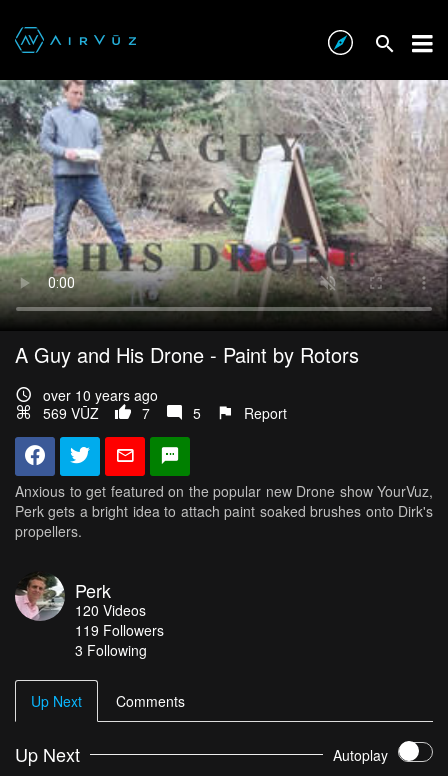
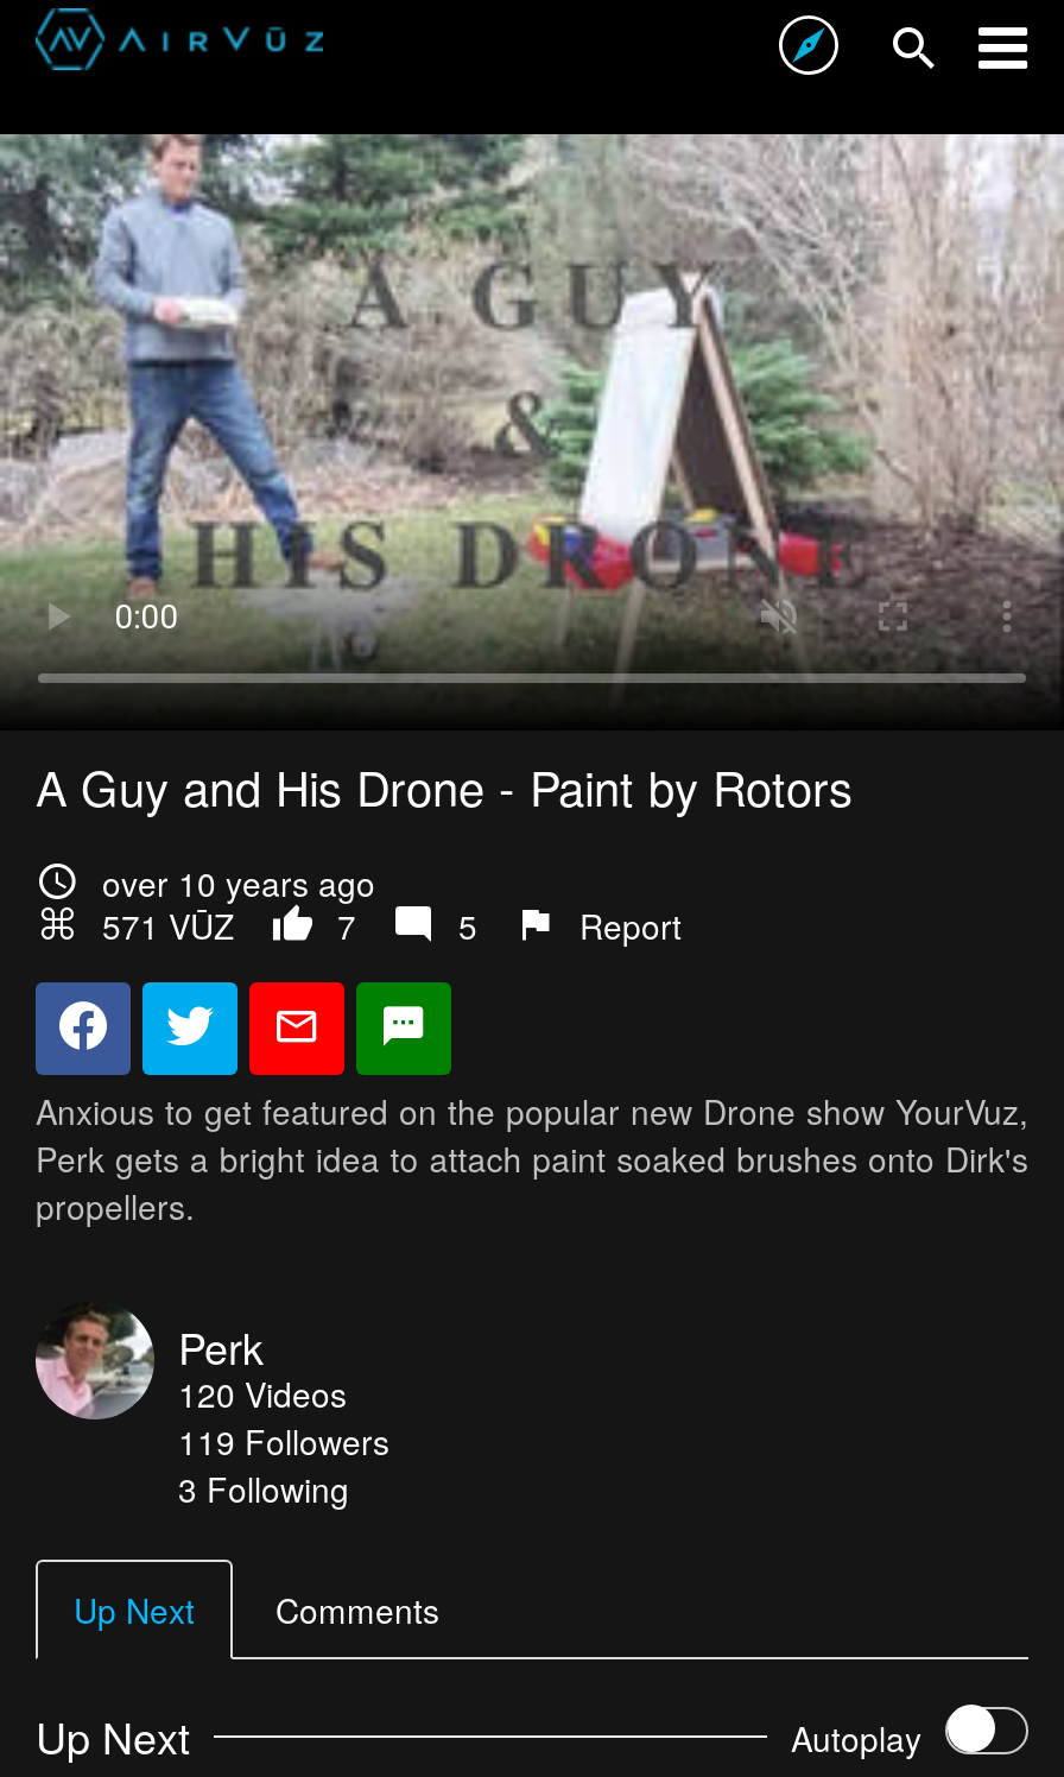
[43,403,99,423] 569 VŪZ -> [102,902,235,950] 571 VŪZ

